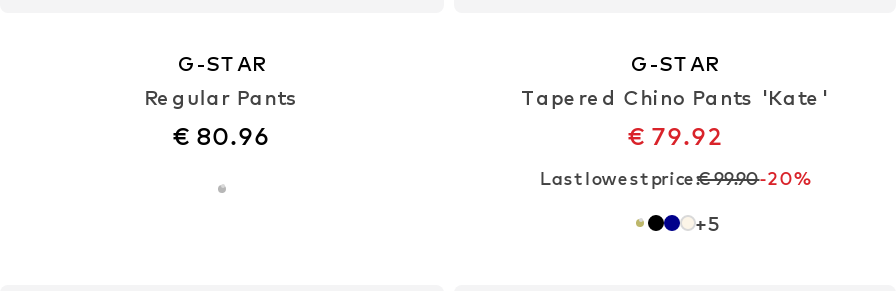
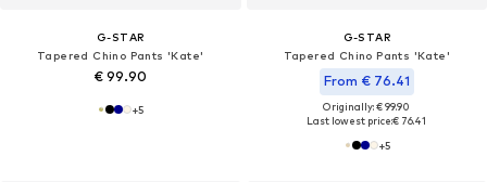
[144,85,299,151] Regular Pants | € 80.96 -> [37,49,204,116] Tapered Chino Pants 'Kate' | € 99.90 | +5
[628,121,722,151] € 79.92 -> [324,73,410,89] From € 76.41
[540,167,810,189] Last lowest price:€ 99.90-20% -> [307,101,426,127] Originally: € 99.90 | Last lowest price:€ 76.41

